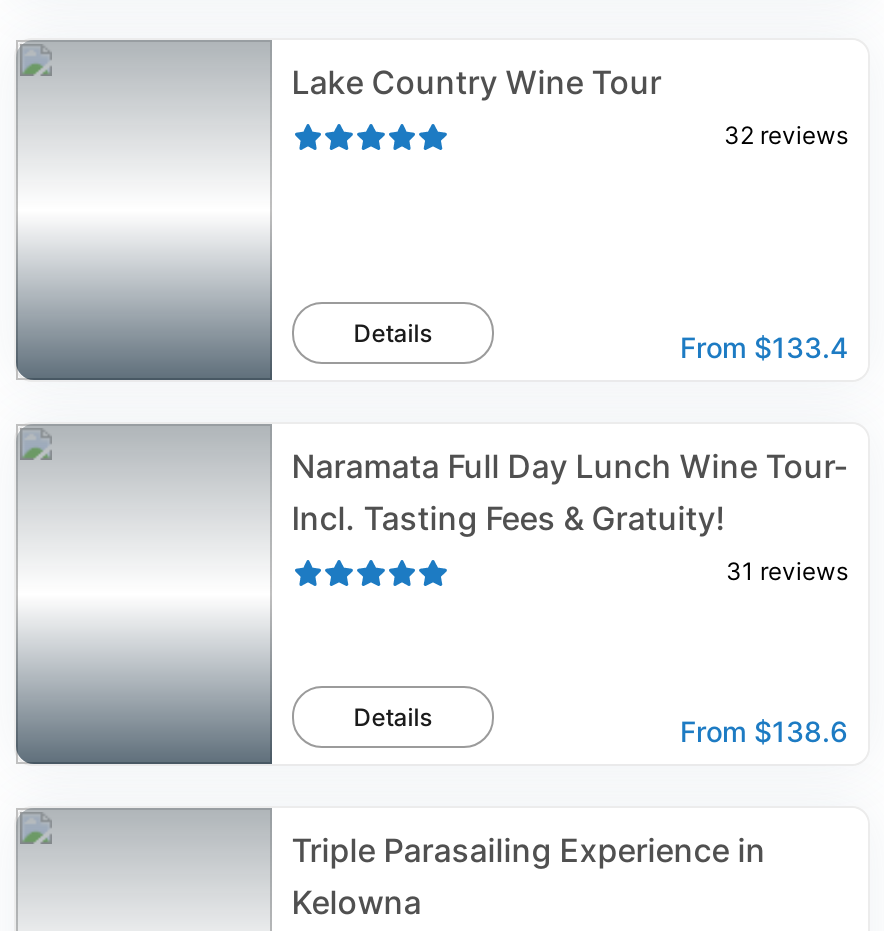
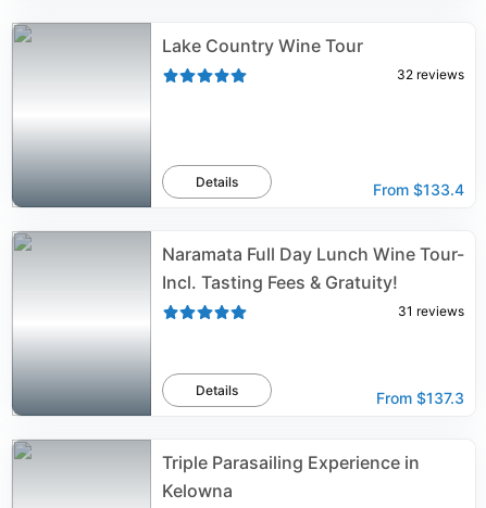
[680,714,848,748] From $138.6 -> [376,389,464,407] From $137.3

